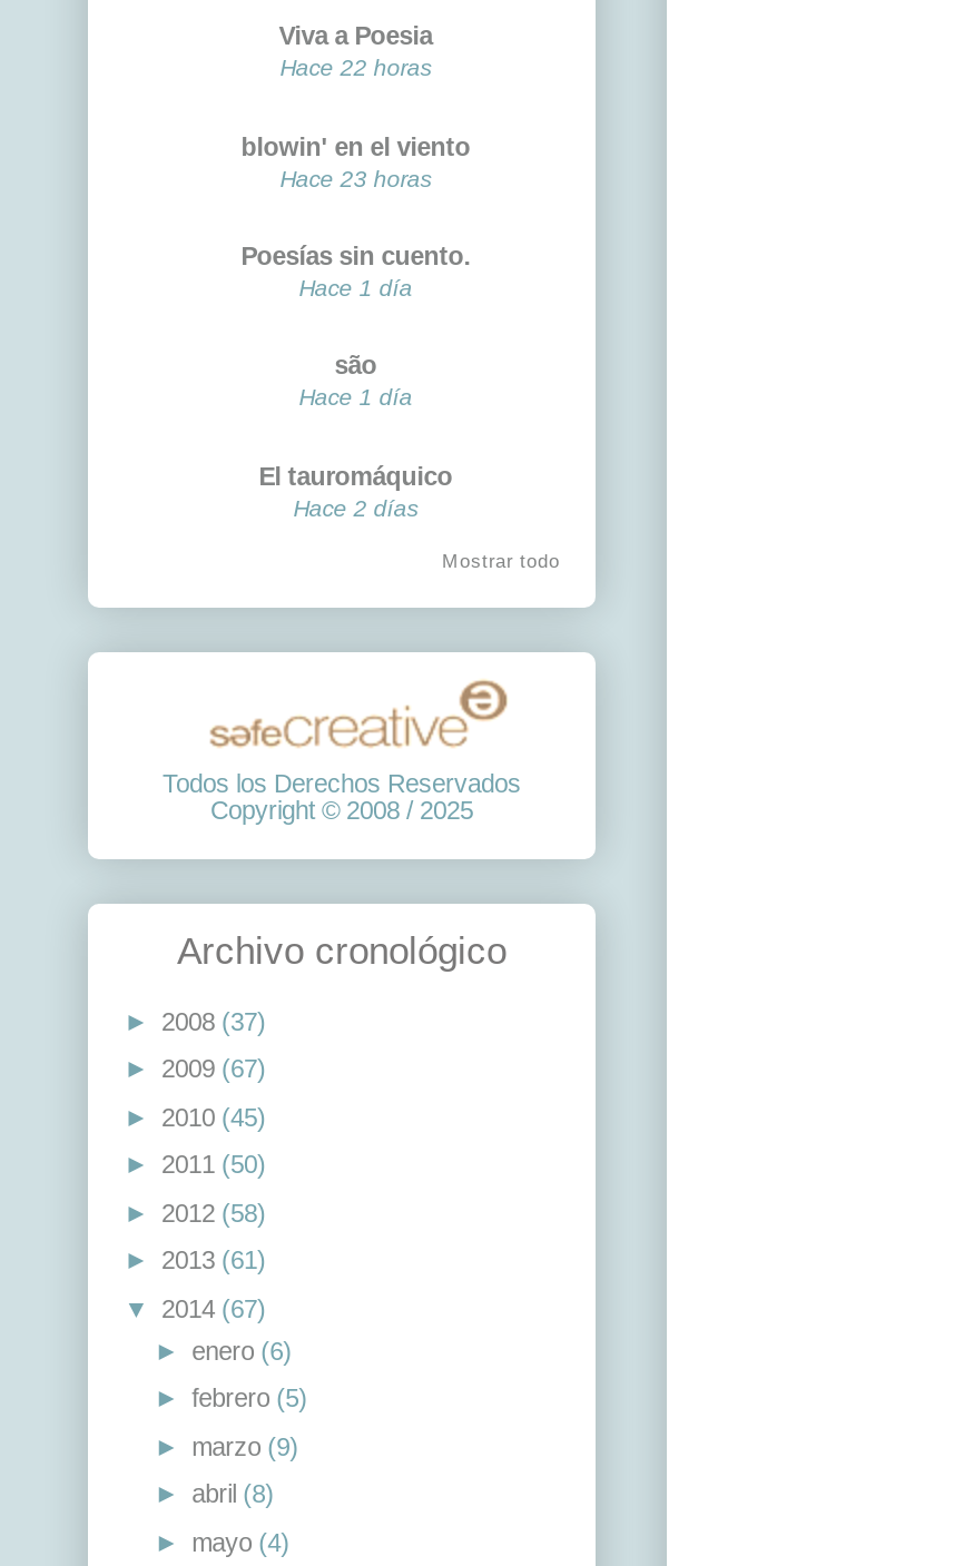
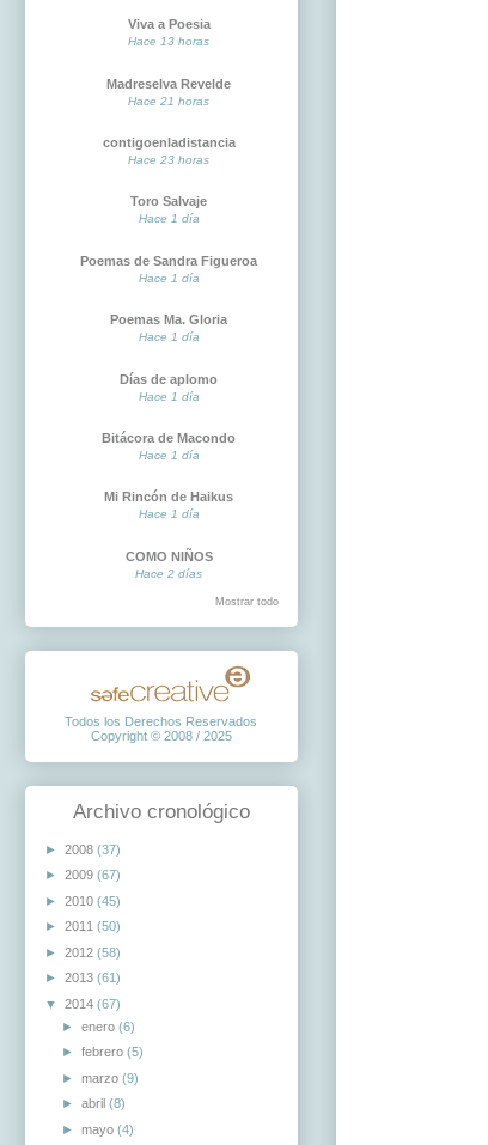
[241,56,470,160] Hace 22 horas | blowin' en el viento -> [103,35,235,150] Hace 13 horas | Madreselva Revelde | Hace 21 horas | contigoenladistancia
[241,243,470,269] Poesías sin cuento. -> [131,194,207,209] Toro Salvaje
[335,353,377,379] são -> [80,253,258,268] Poemas de Sandra Figueroa
[259,463,453,489] El tauromáquico -> [102,313,236,563] Poemas Ma. Gloria | Hace 1 día | Días de aplomo | Hace 1 día | Bitácora de Macondo | Hace 1 día | Mi Rincón de Haikus | Hace 1 día | COMO NIÑOS

